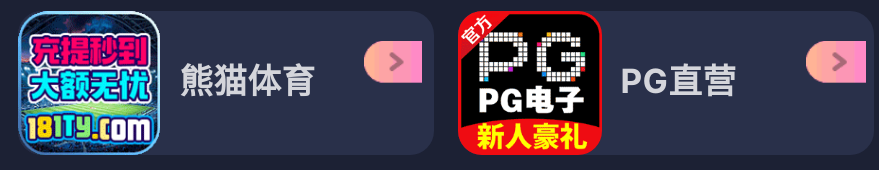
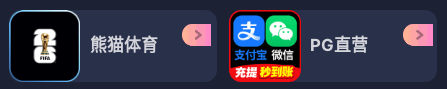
[20,15,160,149] [image] -> [10,12,79,80] [image]
[458,11,594,151] [image] -> [229,10,298,79] [image]

